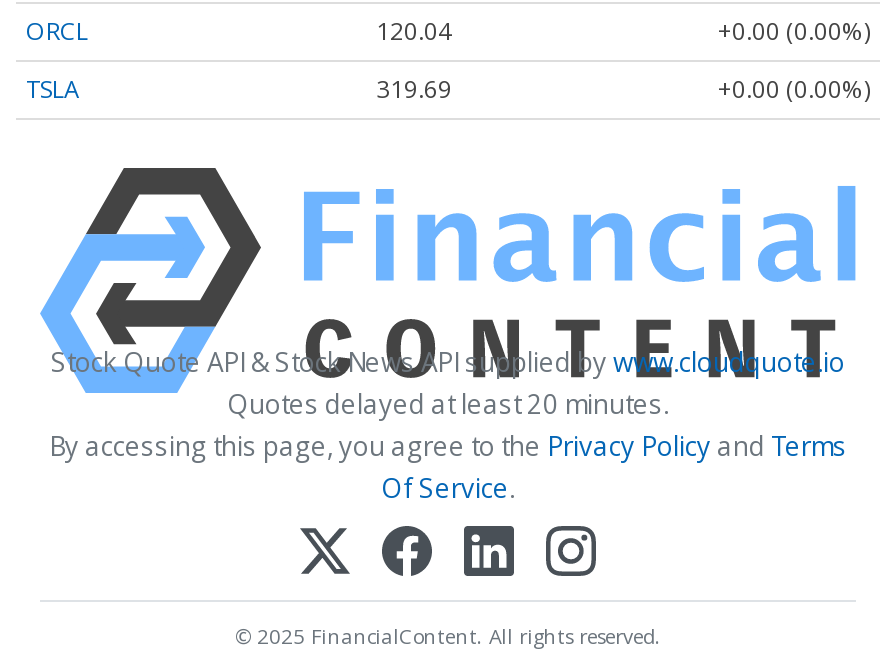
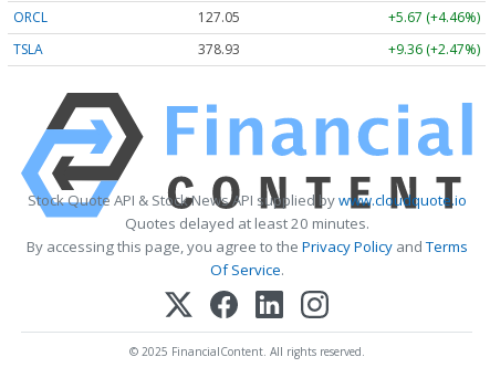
[376,15,452,49] 120.04 -> [198,8,240,27] 127.05
[718,15,870,49] +0.00 (0.00%) -> [388,8,480,27] +5.67 (+4.46%)
[376,73,452,107] 319.69 -> [198,40,240,59] 378.93
[718,73,870,107] +0.00 (0.00%) -> [388,40,480,59] +9.36 (+2.47%)

